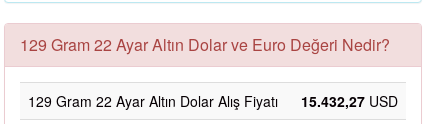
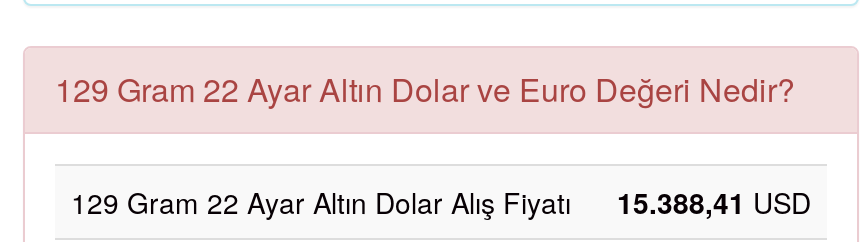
[28,91,398,111] 129 Gram 22 Ayar Altın Dolar Alış Fiyatı 15.432,27 USD -> [71,182,811,222] 129 Gram 22 Ayar Altın Dolar Alış Fiyatı 15.388,41 USD

